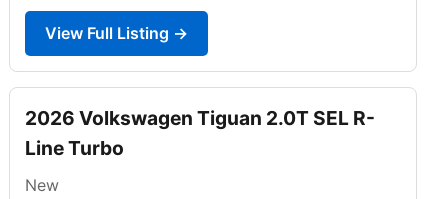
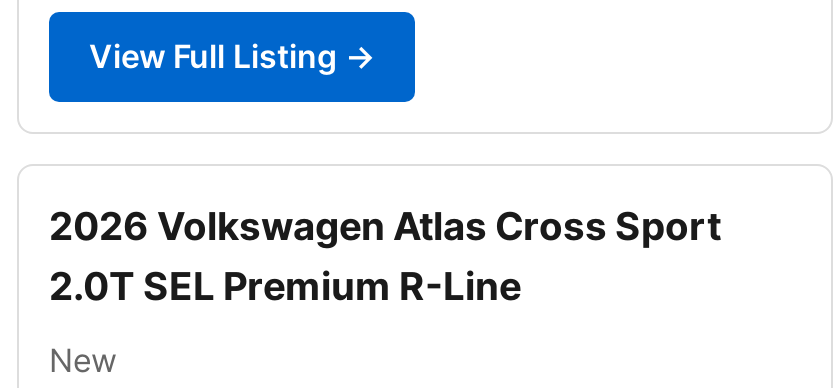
[25,106,375,160] 2026 Volkswagen Tiguan 2.0T SEL R- | Line Turbo -> [49,202,721,310] 2026 Volkswagen Atlas Cross Sport | 2.0T SEL Premium R-Line

